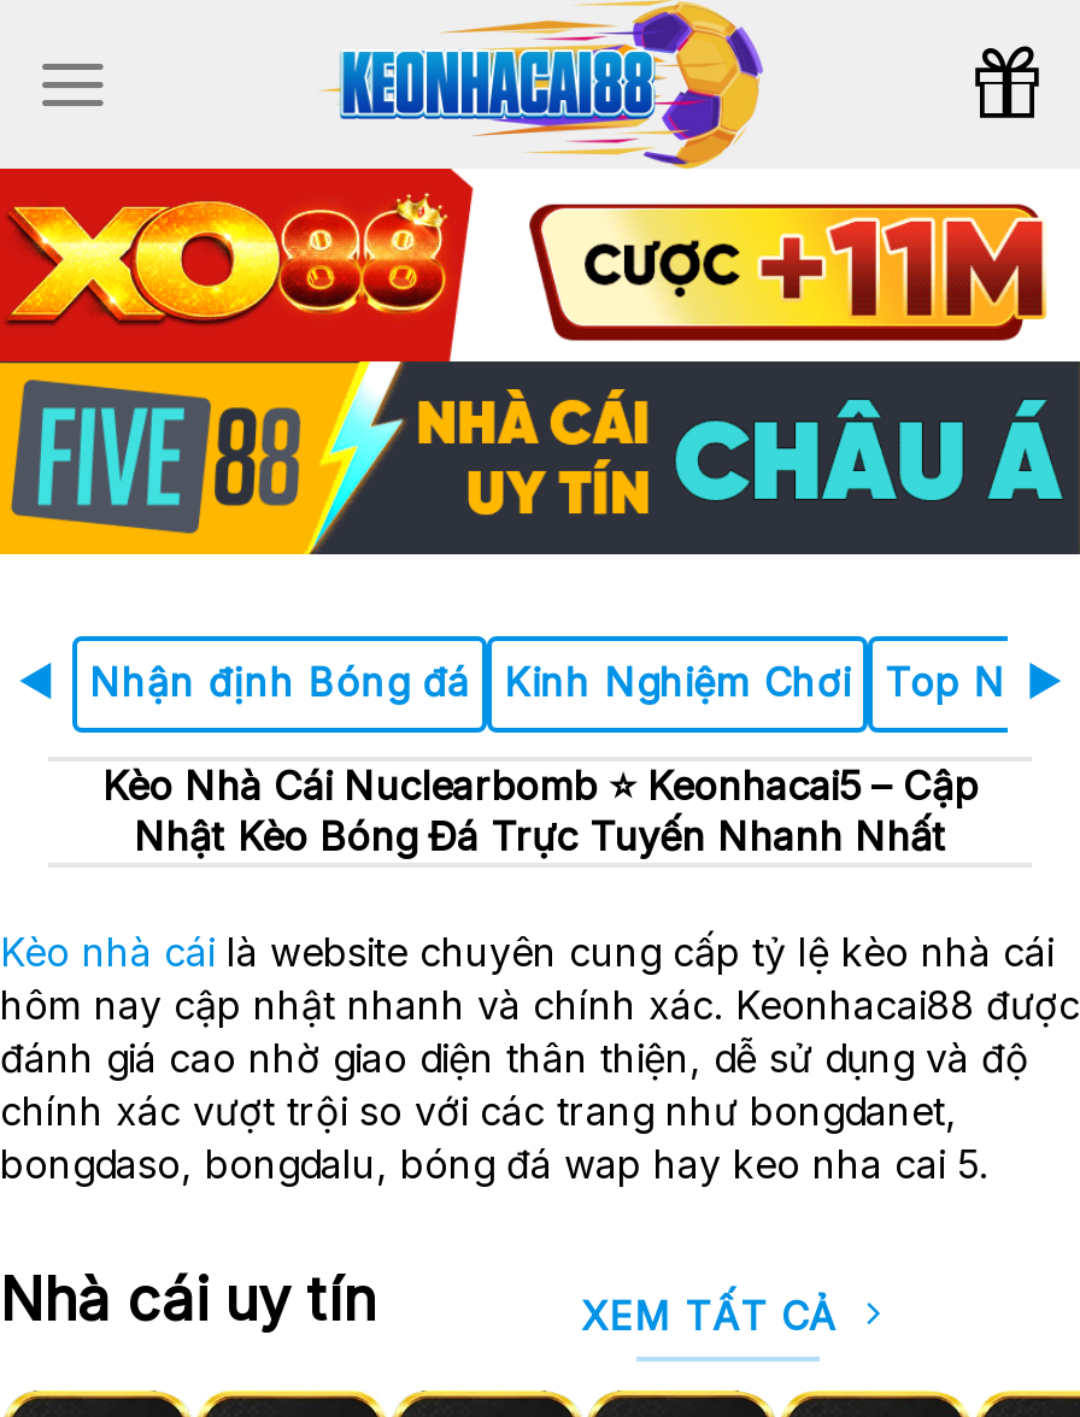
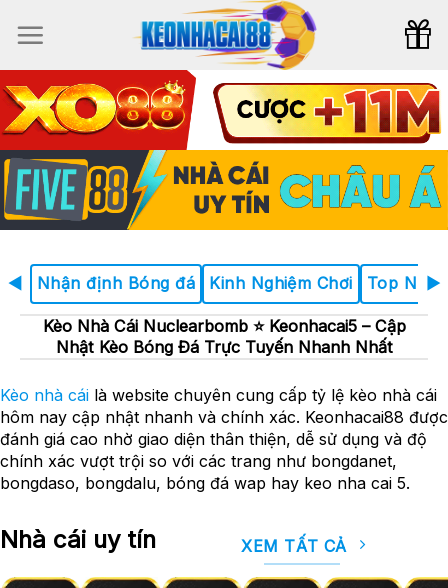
[7,200,1073,557] [image] -> [3,82,445,231] [image]

